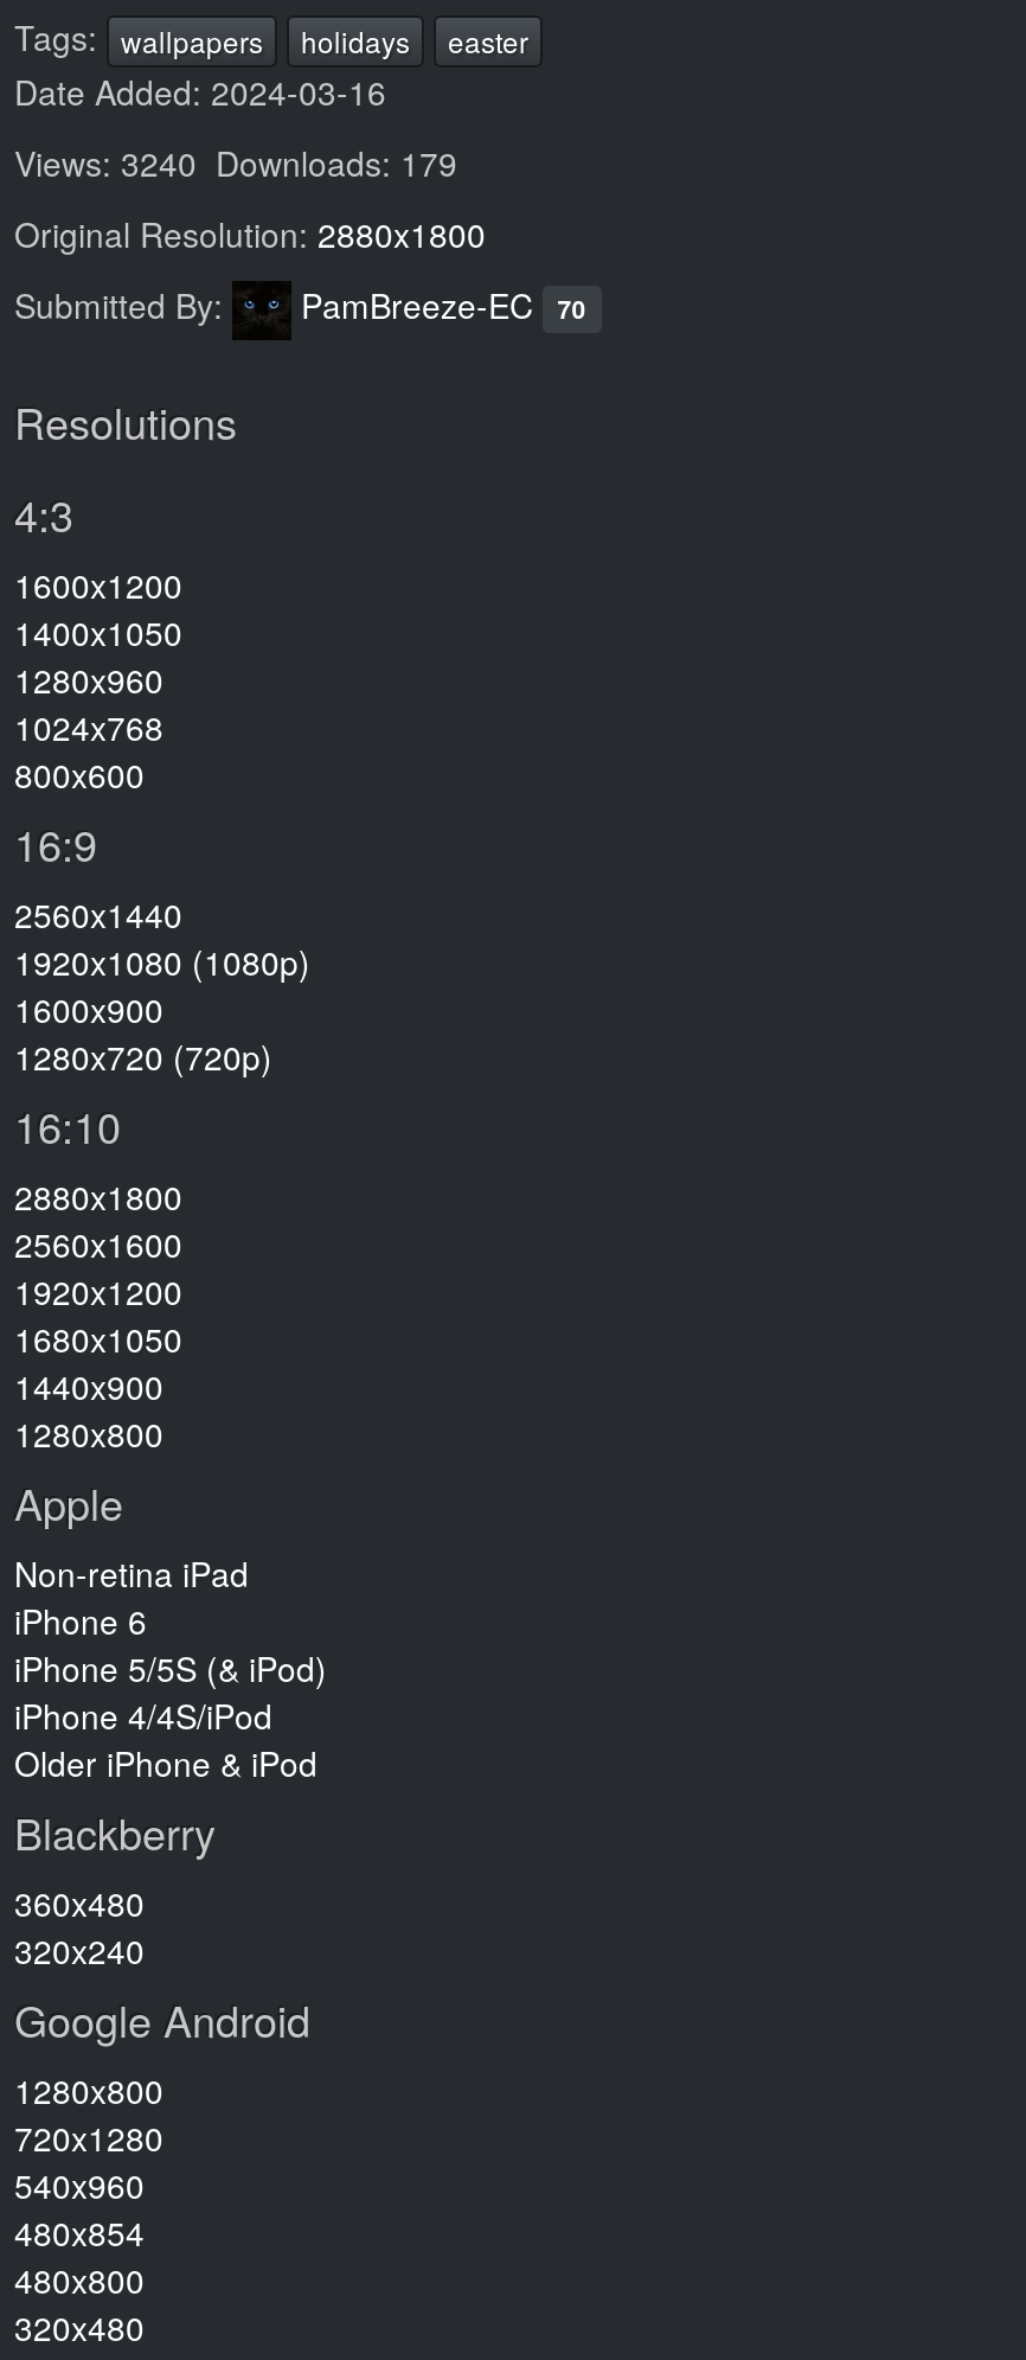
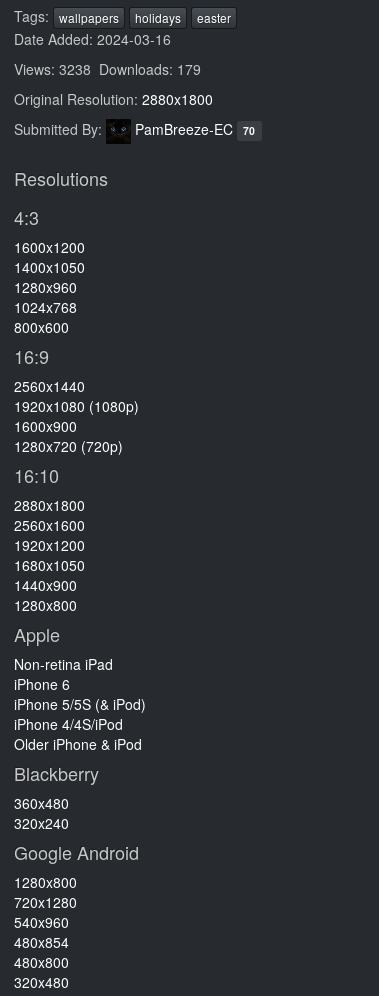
[14,138,457,186] Views: 3240 Downloads: 179 -> [14,59,201,79] Views: 3238 Downloads: 179

